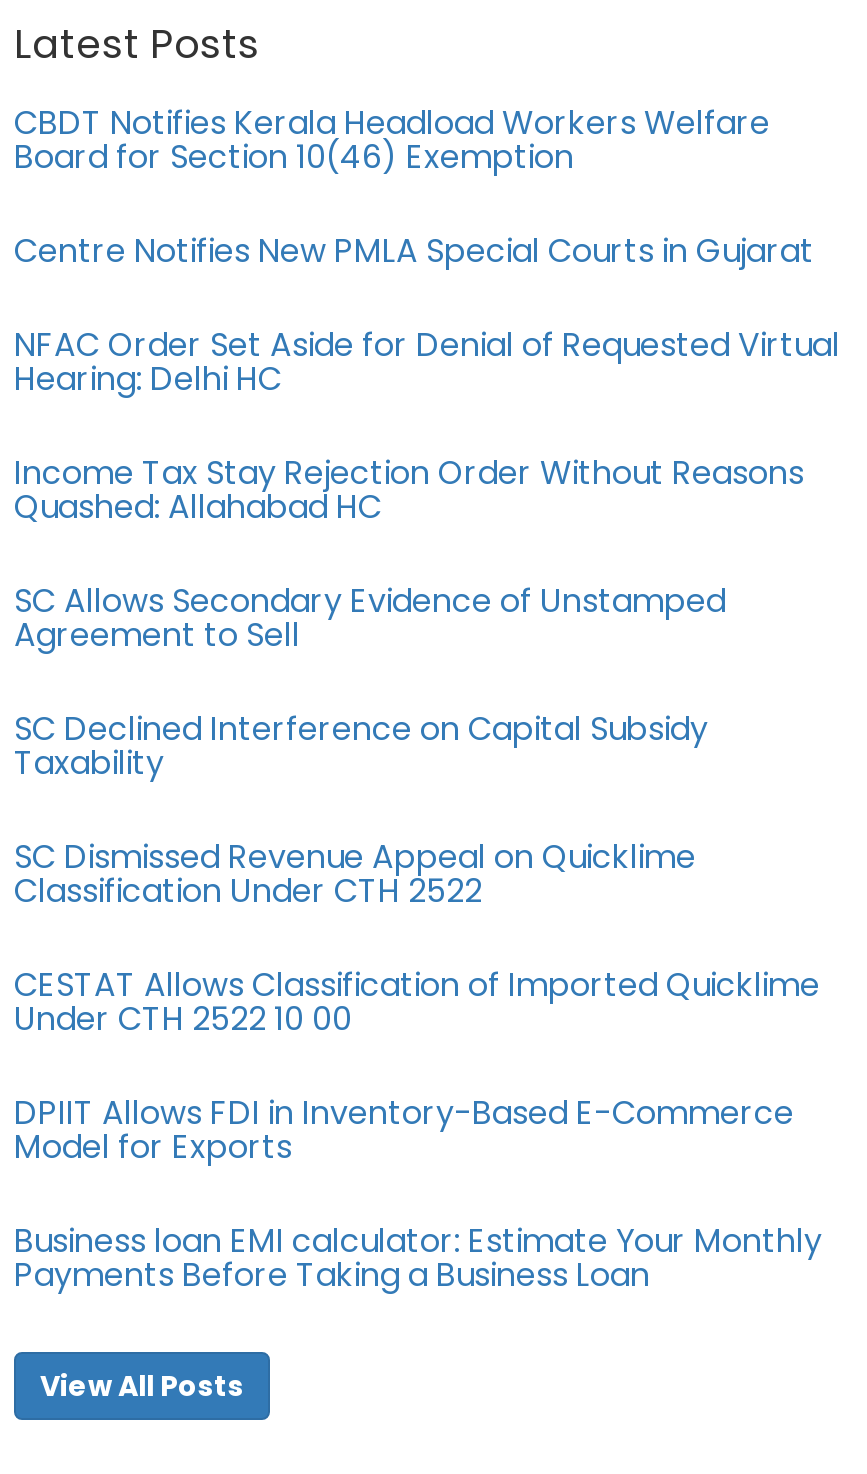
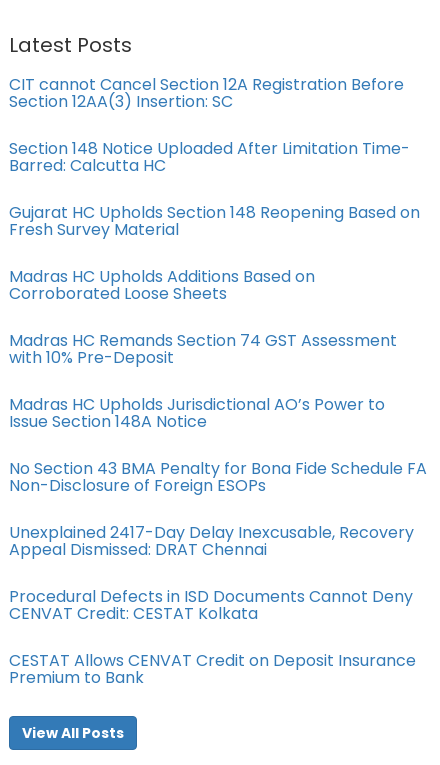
[14,100,770,180] CBDT Notifies Kerala Headload Workers Welfare | Board for Section 10(46) Exemption -> [9,73,404,113] CIT cannot Cancel Section 12A Registration Before | Section 12AA(3) Insertion: SC
[14,228,814,274] Centre Notifies New PMLA Special Courts in Gujarat -> [9,137,410,177] Section 148 Notice Uploaded After Limitation Time- | Barred: Calcutta HC
[14,322,840,402] NFAC Order Set Aside for Denial of Requested Virtual | Hearing: Delhi HC -> [9,201,420,241] Gujarat HC Upholds Section 148 Reopening Based on | Fresh Survey Material
[14,450,804,530] Income Tax Stay Rejection Order Without Reasons | Quashed: Allahabad HC -> [9,265,315,305] Madras HC Upholds Additions Based on | Corroborated Loose Sheets
[14,578,726,658] SC Allows Secondary Evidence of Unstamped | Agreement to Sell -> [9,329,397,369] Madras HC Remands Section 74 GST Assessment | with 10% Pre-Deposit
[14,706,708,786] SC Declined Interference on Capital Subsidy | Taxability -> [9,393,385,433] Madras HC Upholds Jurisdictional AO’s Power to | Issue Section 148A Notice
[14,834,696,914] SC Dismissed Revenue Appeal on Quicklime | Classification Under CTH 2522 -> [9,457,427,497] No Section 43 BMA Penalty for Bona Fide Schedule FA | Non-Disclosure of Foreign ESOPs
[14,962,820,1042] CESTAT Allows Classification of Imported Quicklime | Under CTH 2522 10 00 -> [9,521,414,561] Unexplained 2417-Day Delay Inexcusable, Recovery | Appeal Dismissed: DRAT Chennai
[14,1090,794,1170] DPIIT Allows FDI in Inventory-Based E-Commerce | Model for Exports -> [9,585,413,625] Procedural Defects in ISD Documents Cannot Deny | CENVAT Credit: CESTAT Kolkata
[14,1218,822,1298] Business loan EMI calculator: Estimate Your Monthly | Payments Before Taking a Business Loan -> [9,649,416,689] CESTAT Allows CENVAT Credit on Deposit Insurance | Premium to Bank

